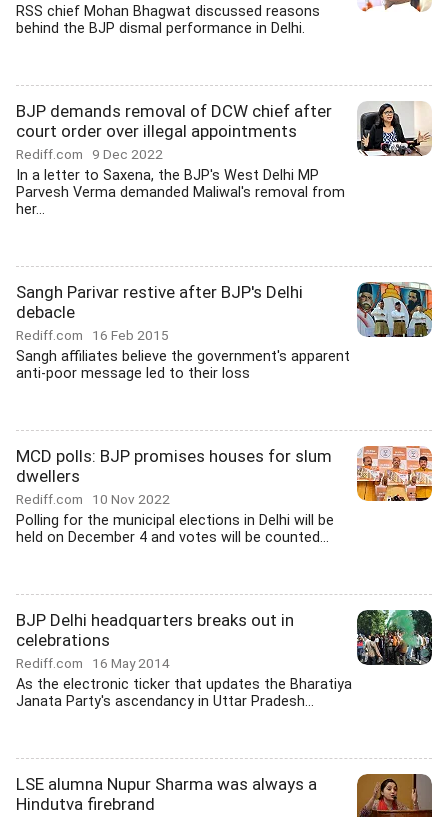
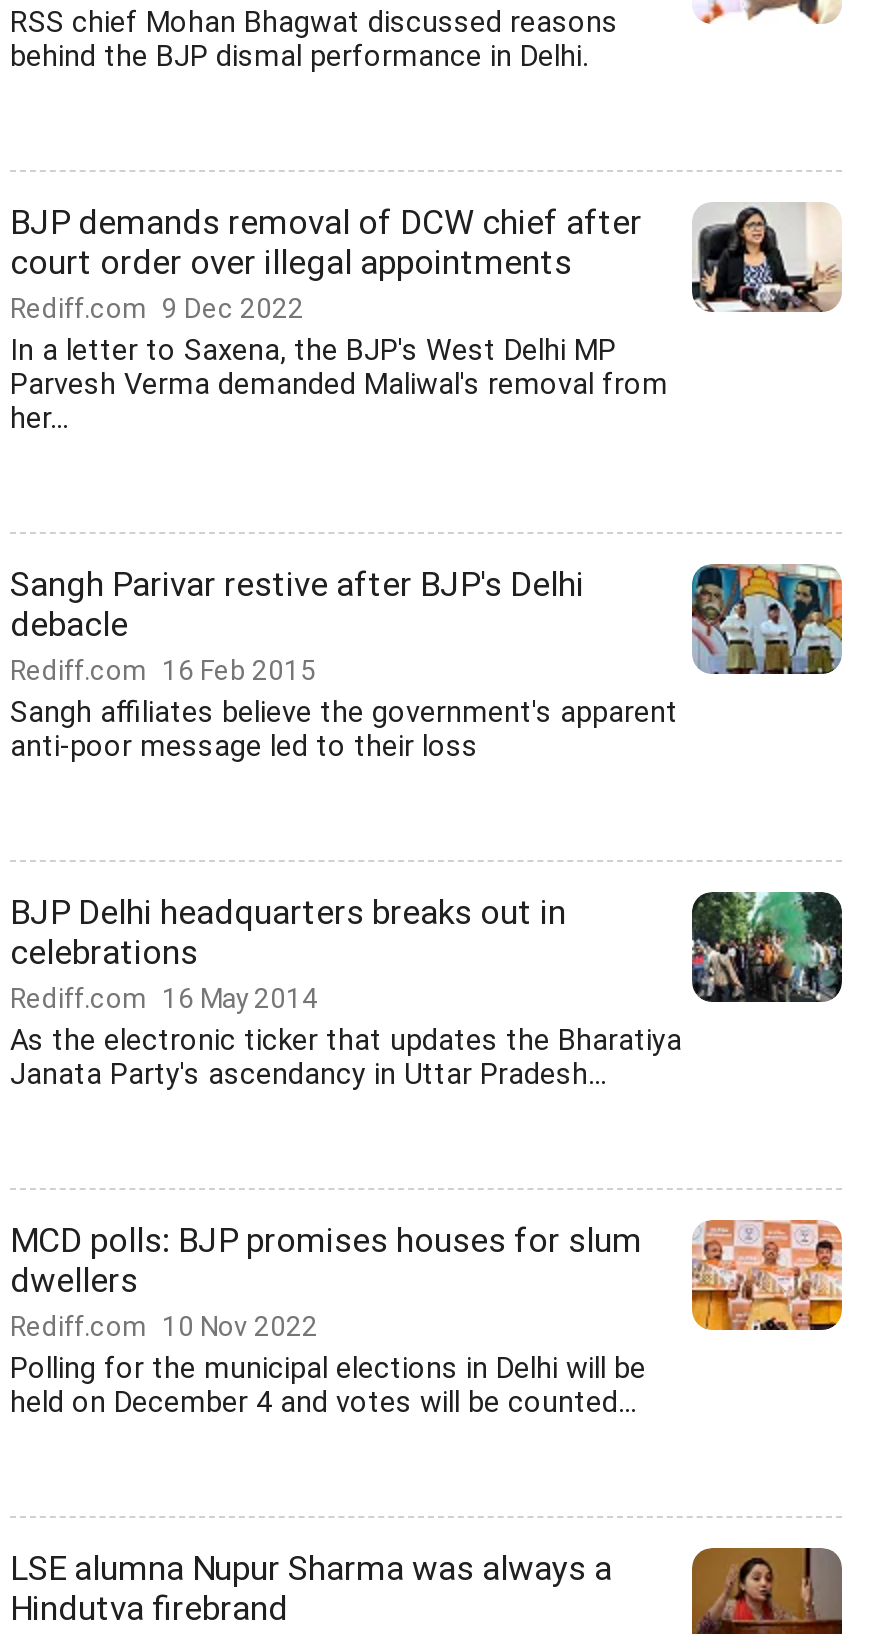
moved [16,444,434,546] -> [10,1216,846,1420]: [image] | MCD polls: BJP promises houses for slum | dwellers | Rediff.com 10 Nov 2022 | Polling for the municipal elections in Delhi will be | held on December 4 and votes will be counted...
moved [16,609,433,710] -> [10,890,844,1092]: [image] | BJP Delhi headquarters breaks out in | celebrations | Rediff.com 16 May 2014 | As the electronic ticker that updates the Bharatiya | Janata Party's ascendancy in Uttar Pradesh...

